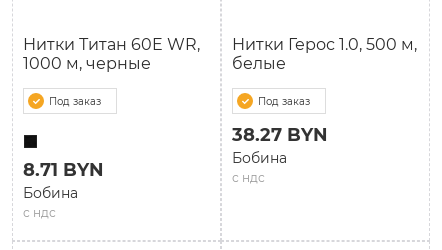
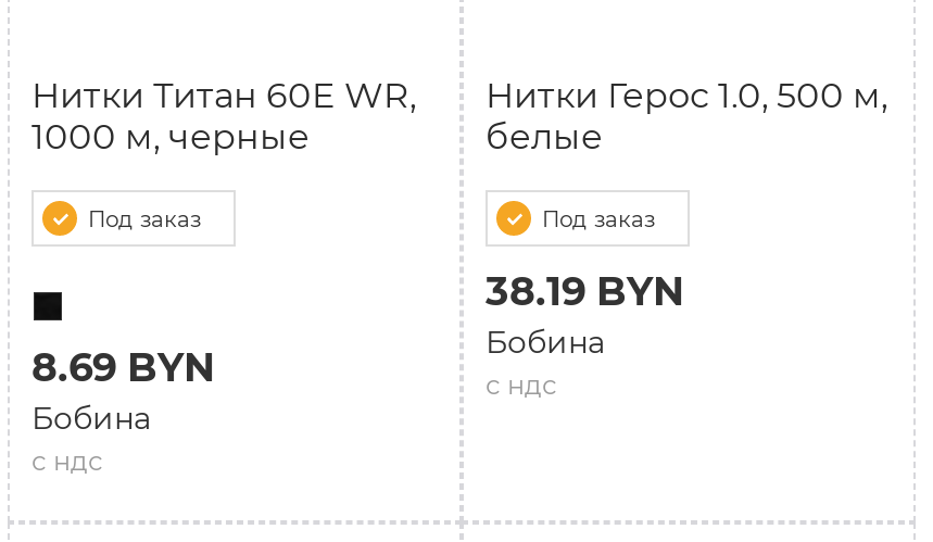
[232,124,328,146] 38.27 BYN -> [486,268,685,316] 38.19 BYN
[23,159,104,181] 8.71 BYN -> [31,344,216,392] 8.69 BYN

